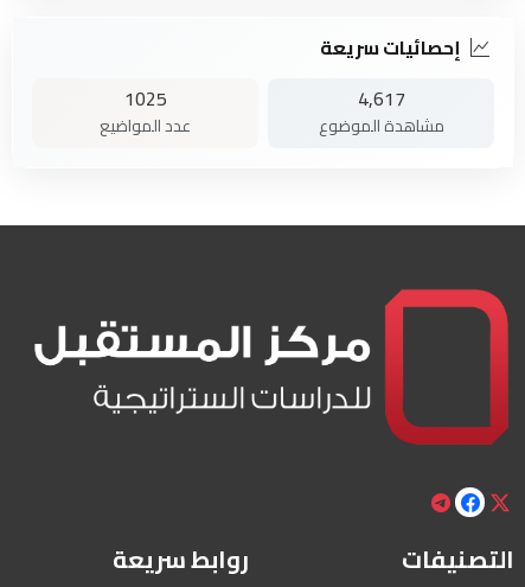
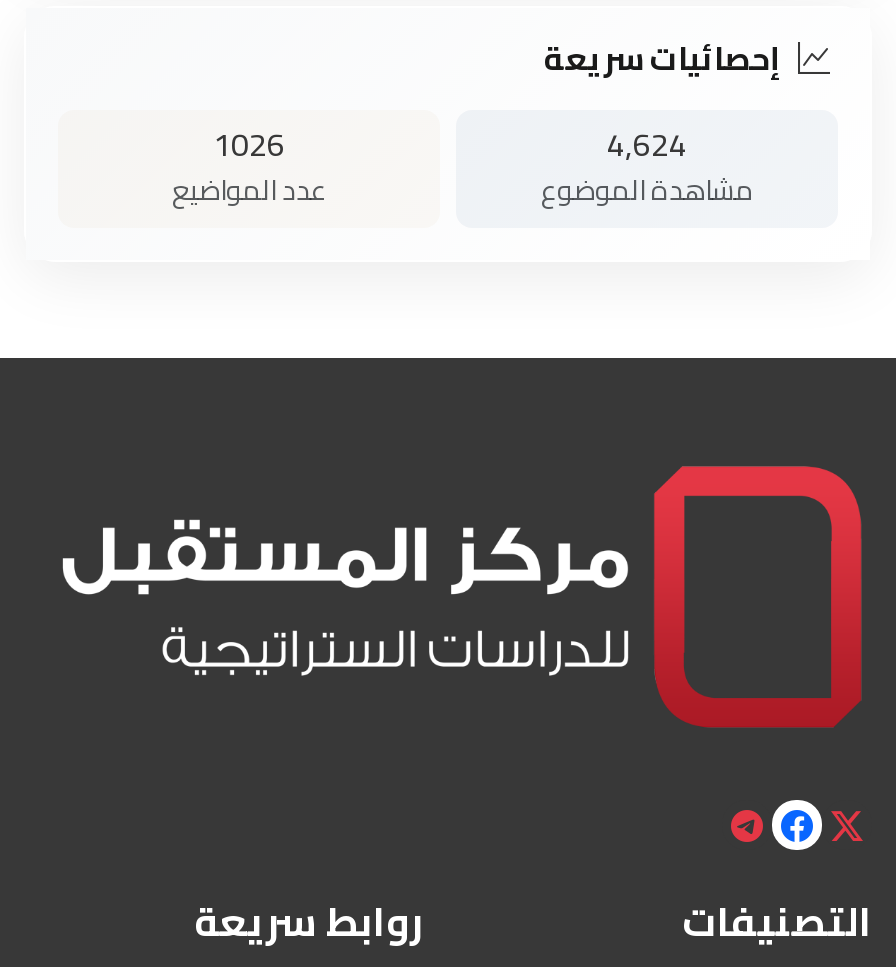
[124,80,167,116] 1025 -> [213,113,285,173] 1026
[357,80,405,116] 4,617 -> [607,113,687,173] 4,624

